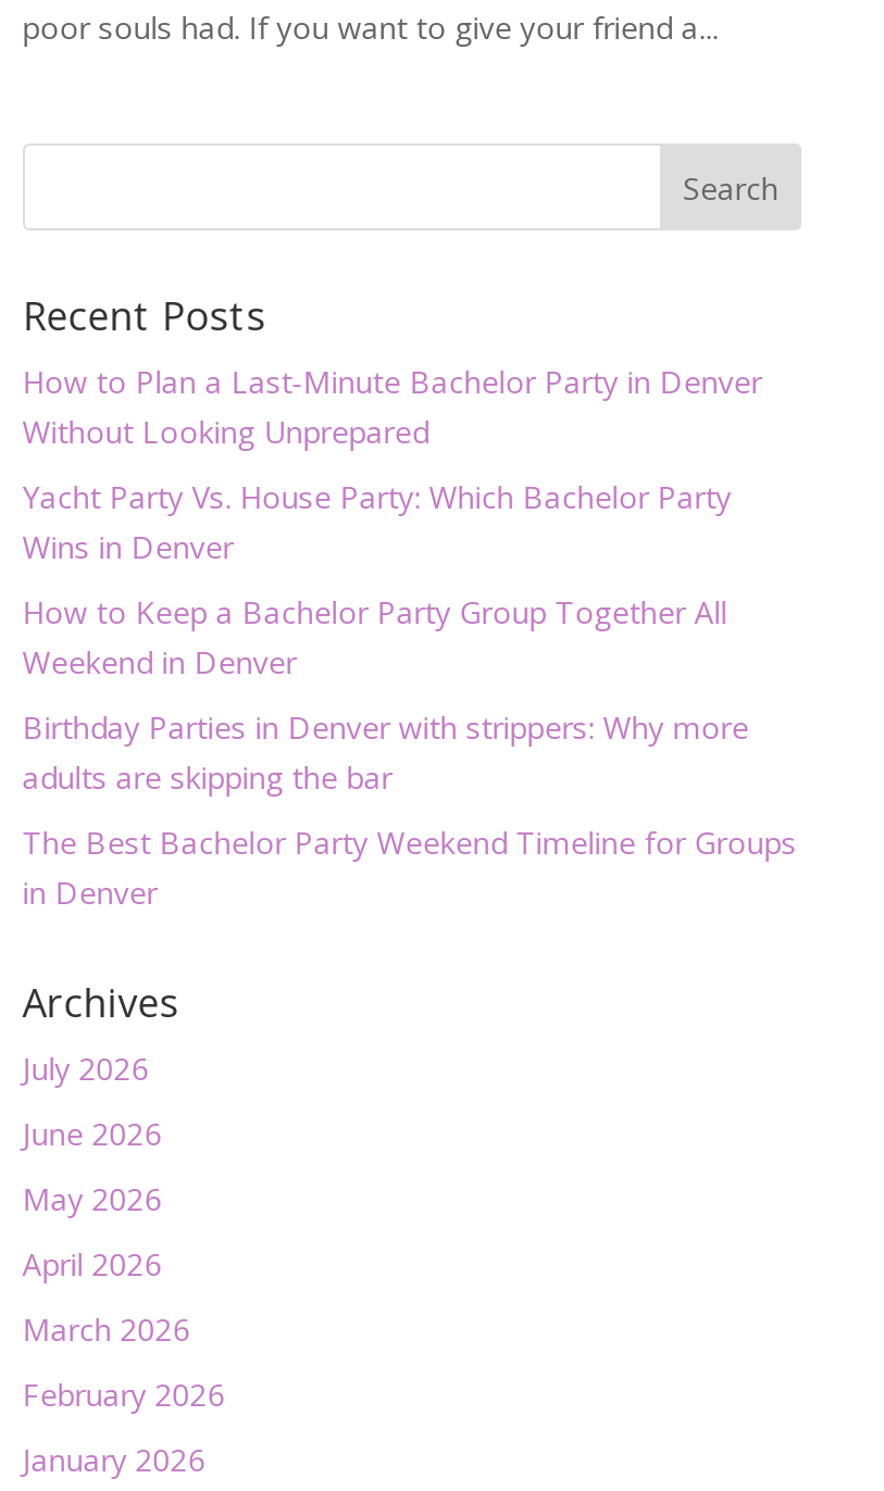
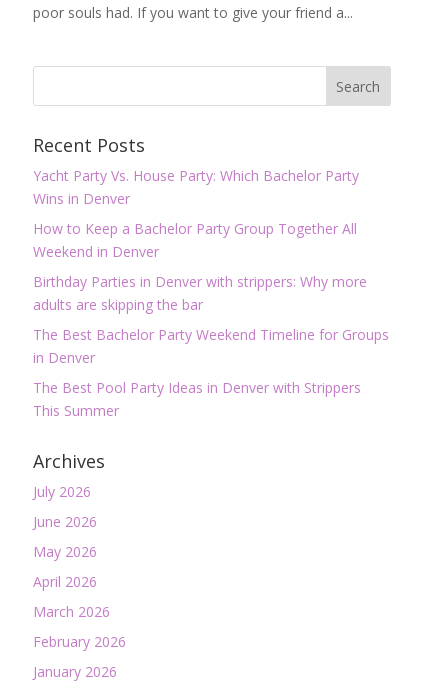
[22,360,762,452] How to Plan a Last-Minute Bachelor Party in Denver | Without Looking Unprepared -> none
moved [22,476,797,912] -> [33,166,389,367]: Yacht Party Vs. House Party: Which Bachelor Party | Wins in Denver | How to Keep a Bachelor Party Group Together All | Weekend in Denver | Birthday Parties in Denver with strippers: Why more | adults are skipping the bar | The Best Bachelor Party Weekend Timeline for Groups | in Denver
none -> [33,378,361,420] The Best Pool Party Ideas in Denver with Strippers | This Summer

